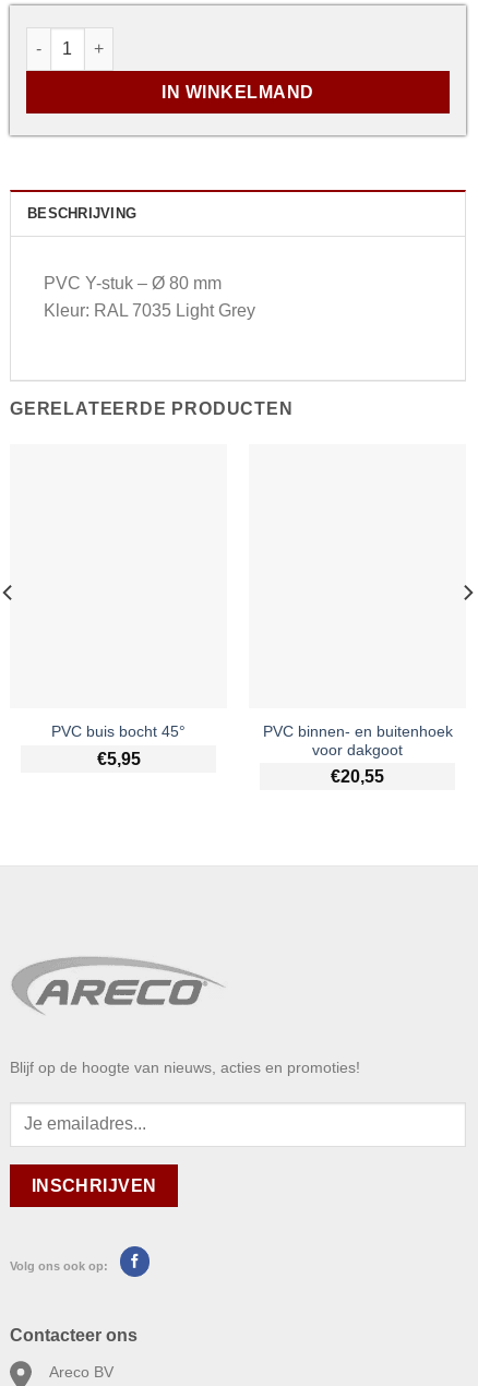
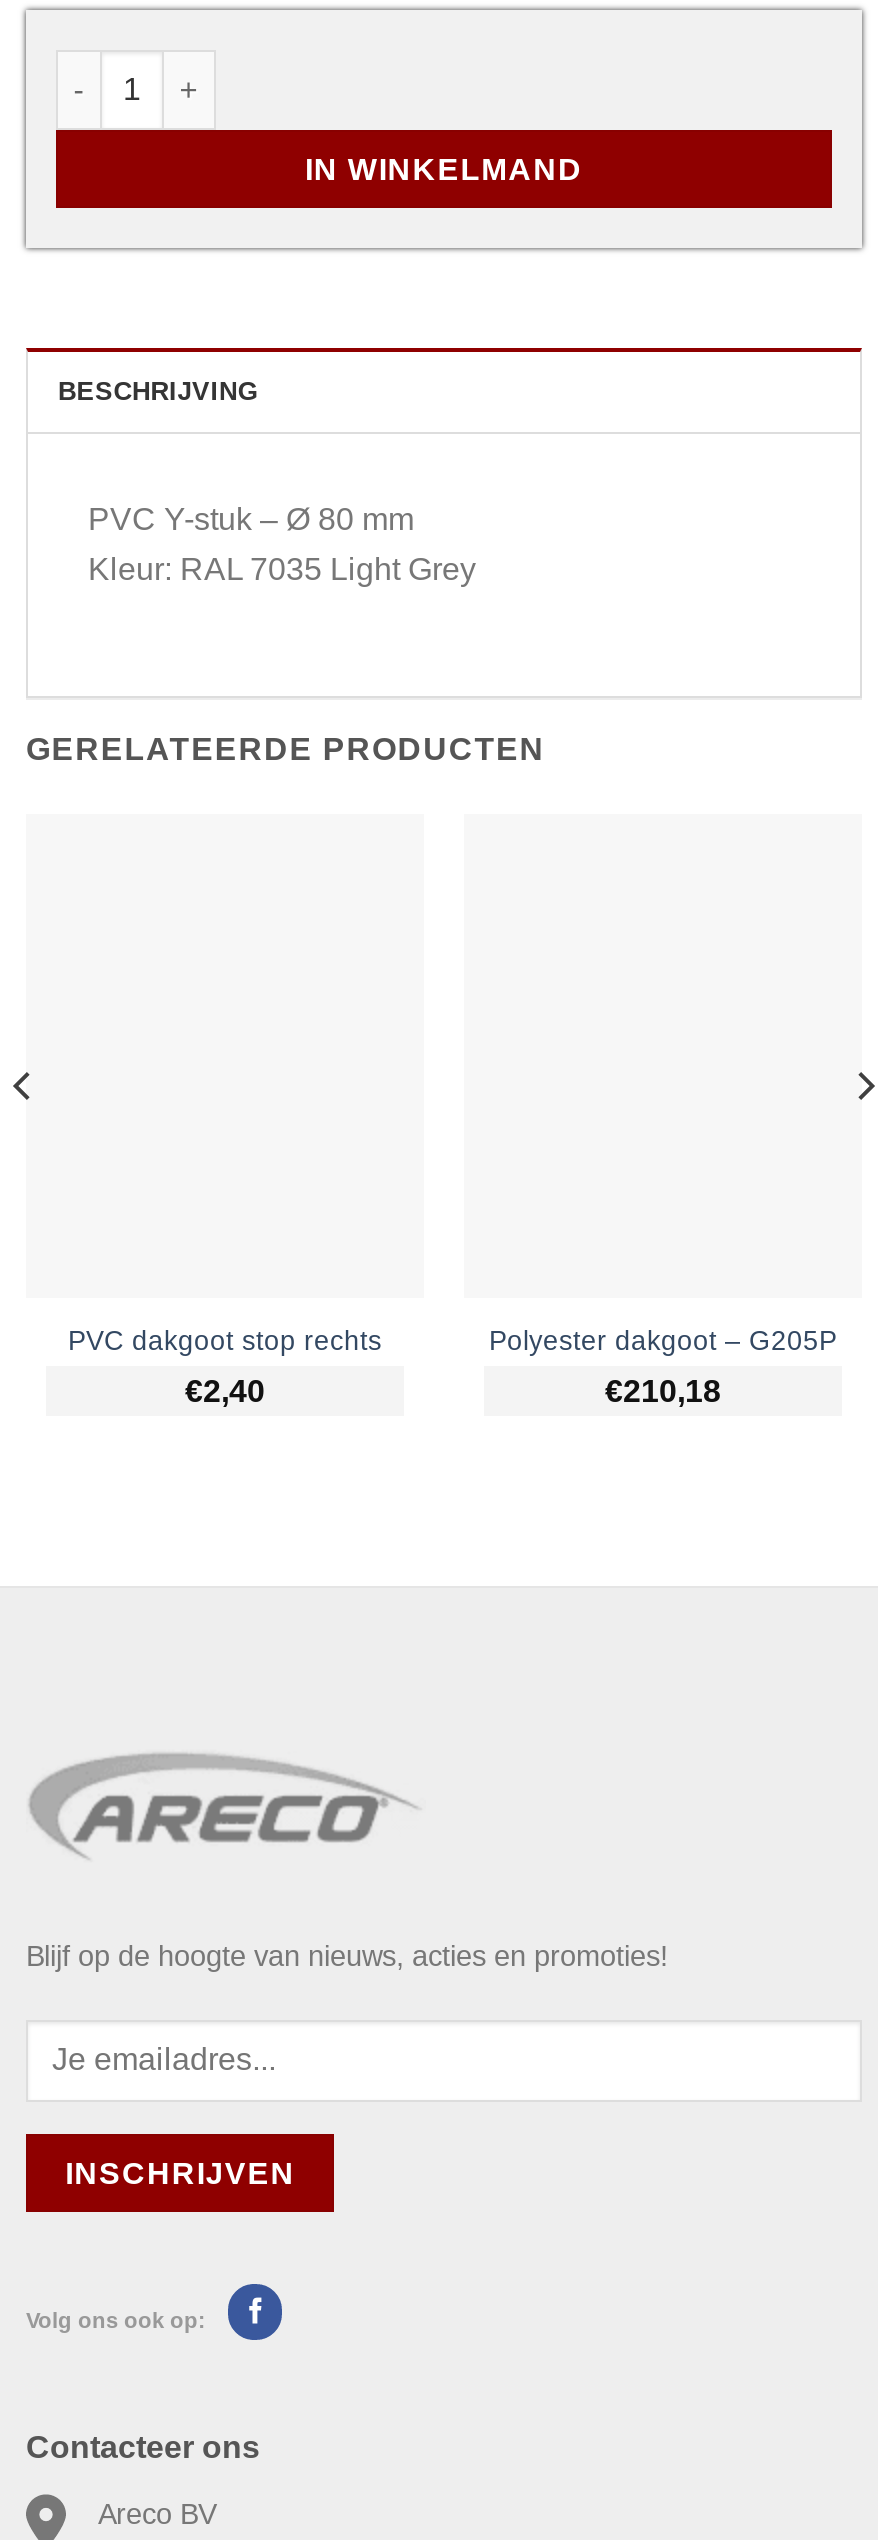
[51,724,186,740] PVC buis bocht 45° -> [68,1327,382,1357] PVC dakgoot stop rechts
[262,723,452,758] PVC binnen- en buitenhoek | voor dakgoot -> [489,1327,837,1357] Polyester dakgoot – G205P
[97,749,140,768] €5,95 -> [185,1373,265,1407] €2,40
[331,767,384,786] €20,55 -> [605,1373,721,1407] €210,18

